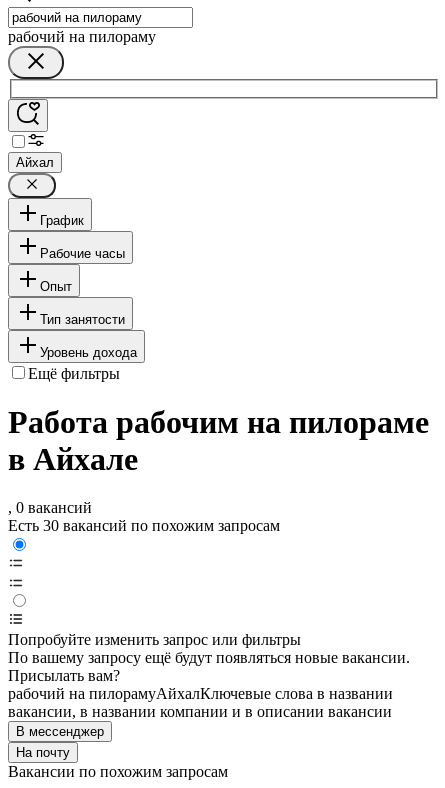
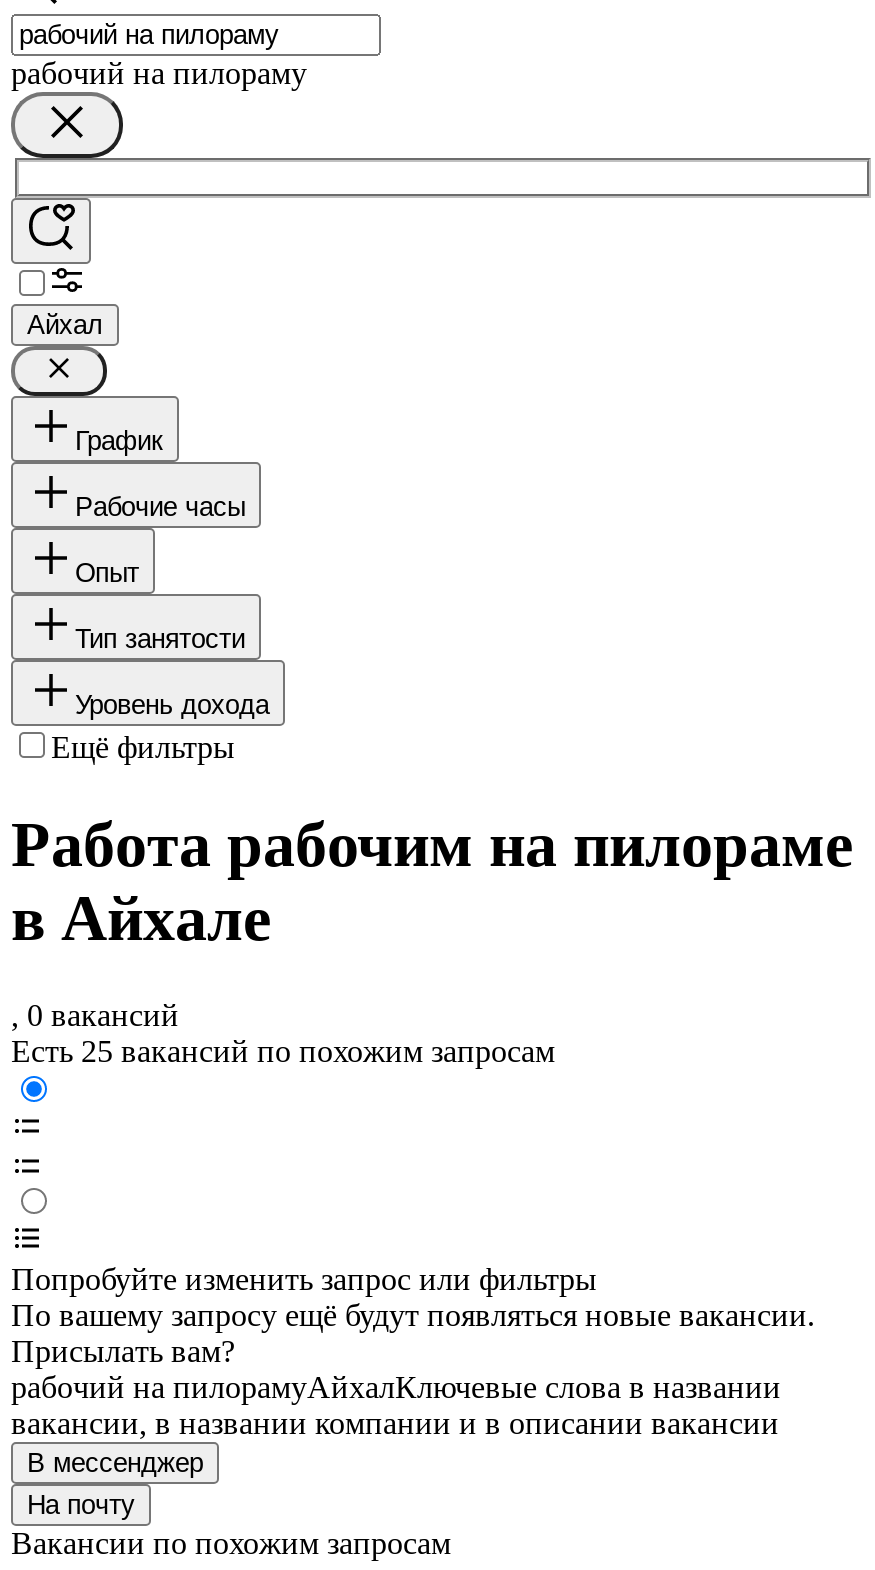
[8,517,280,534] Есть 30 вакансий по похожим запросам -> [11,1035,555,1069] Есть 25 вакансий по похожим запросам

